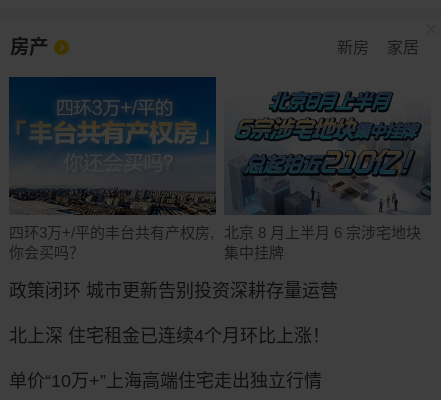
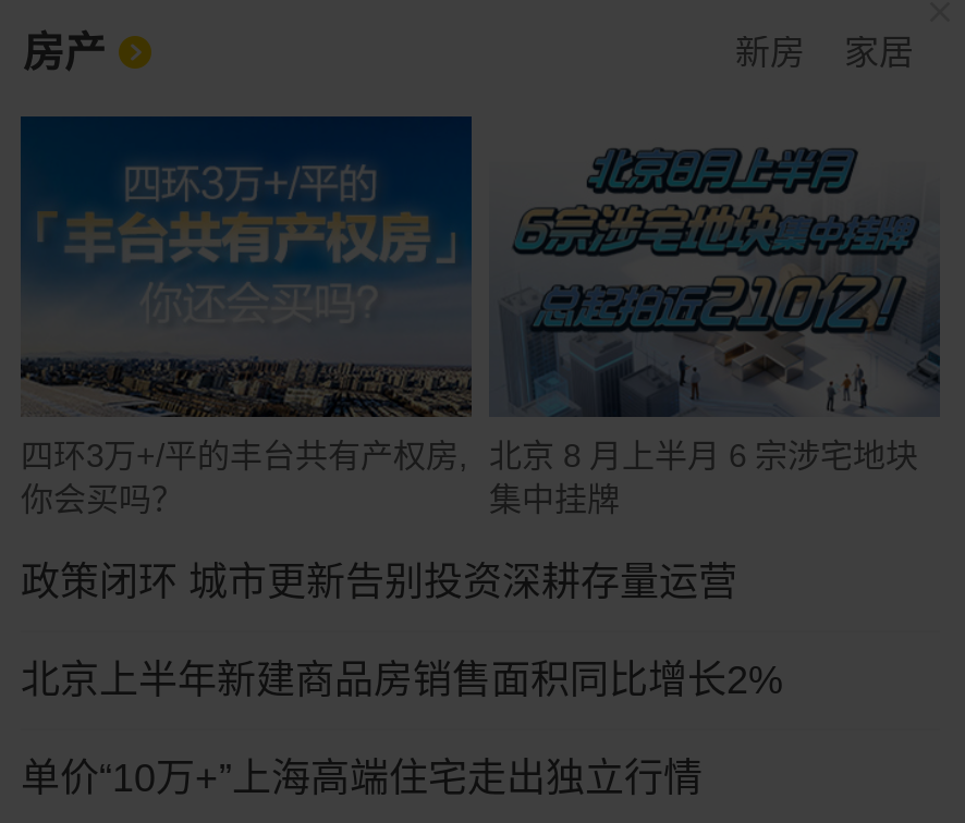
[9,326,330,346] 北上深 住宅租金已连续4个月环比上涨！ -> [21,658,783,702] 北京上半年新建商品房销售面积同比增长2%

